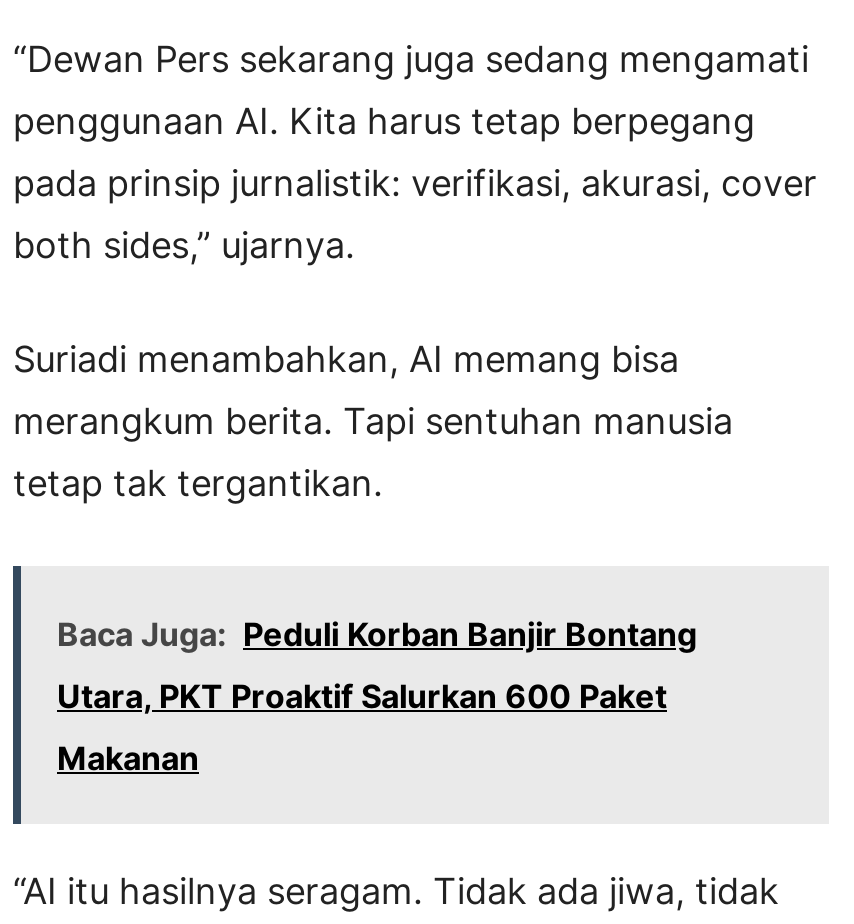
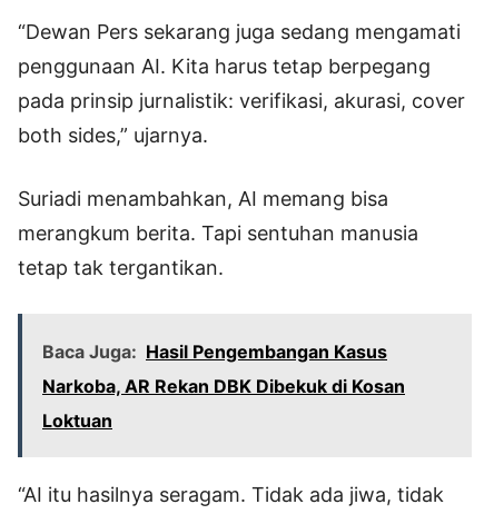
[57,613,697,653] Baca Juga: Peduli Korban Banjir Bontang -> [42,340,387,363] Baca Juga: Hasil Pengembangan Kasus
[57,675,667,715] Utara, PKT Proaktif Salurkan 600 Paket -> [42,375,405,397] Narkoba, AR Rekan DBK Dibekuk di Kosan
[57,737,199,777] Makanan -> [42,409,112,432] Loktuan

